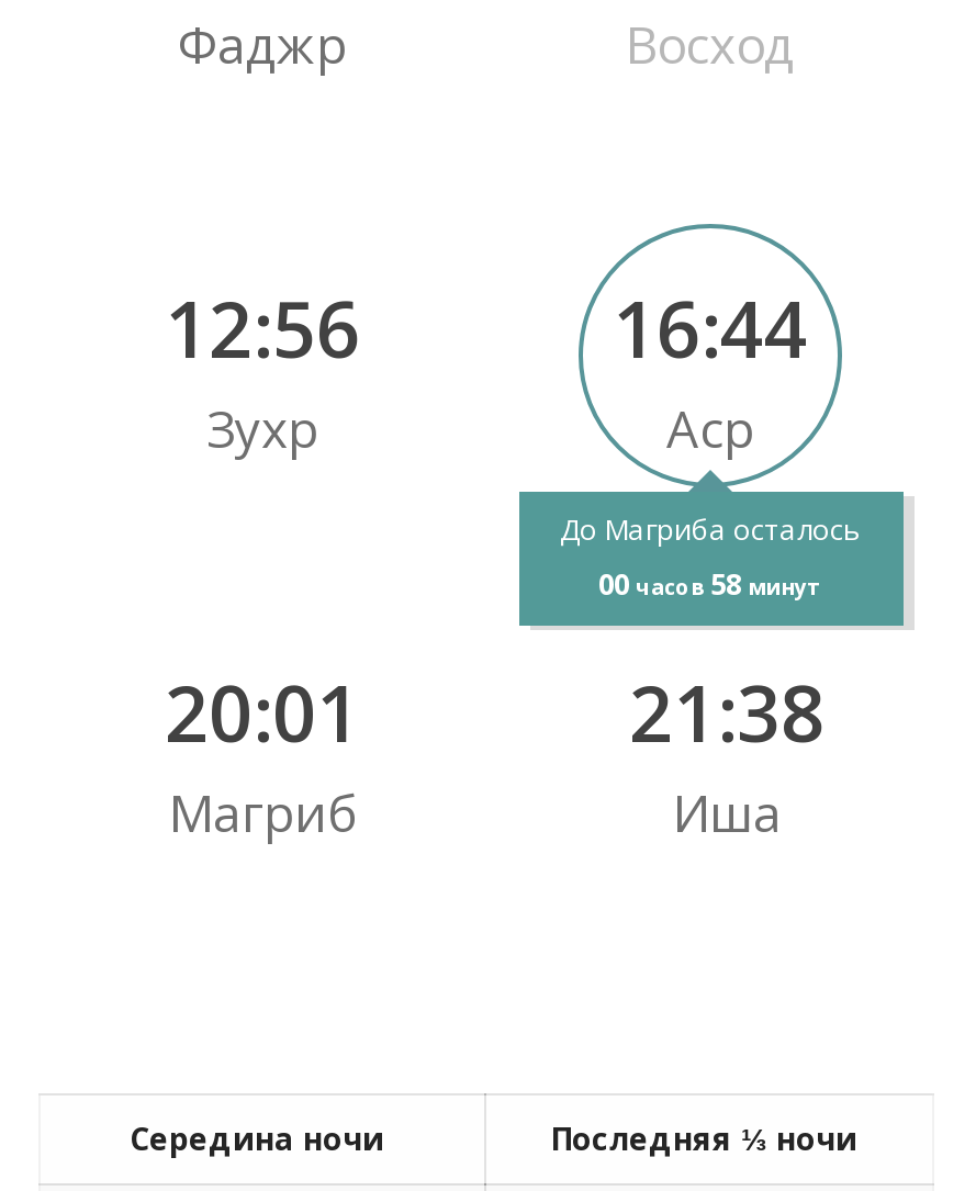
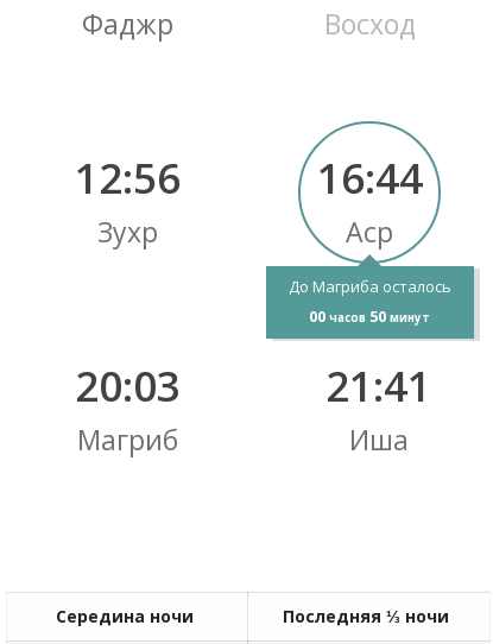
[598,565,822,604] 00 часов 58 минут -> [309,306,430,327] 00 часов 50 минут
[165,661,360,764] 20:01 -> [74,358,180,414] 20:03
[629,661,824,764] 21:38 -> [325,358,431,414] 21:41

